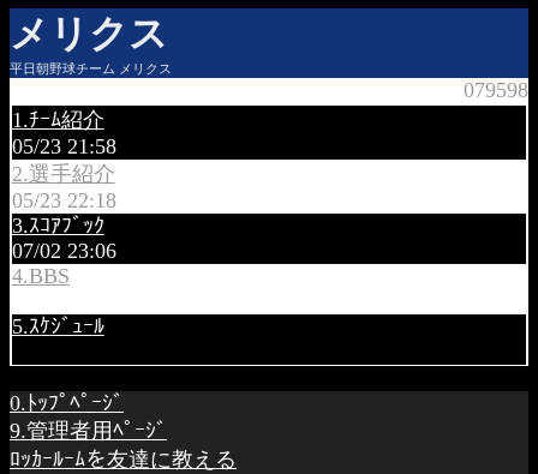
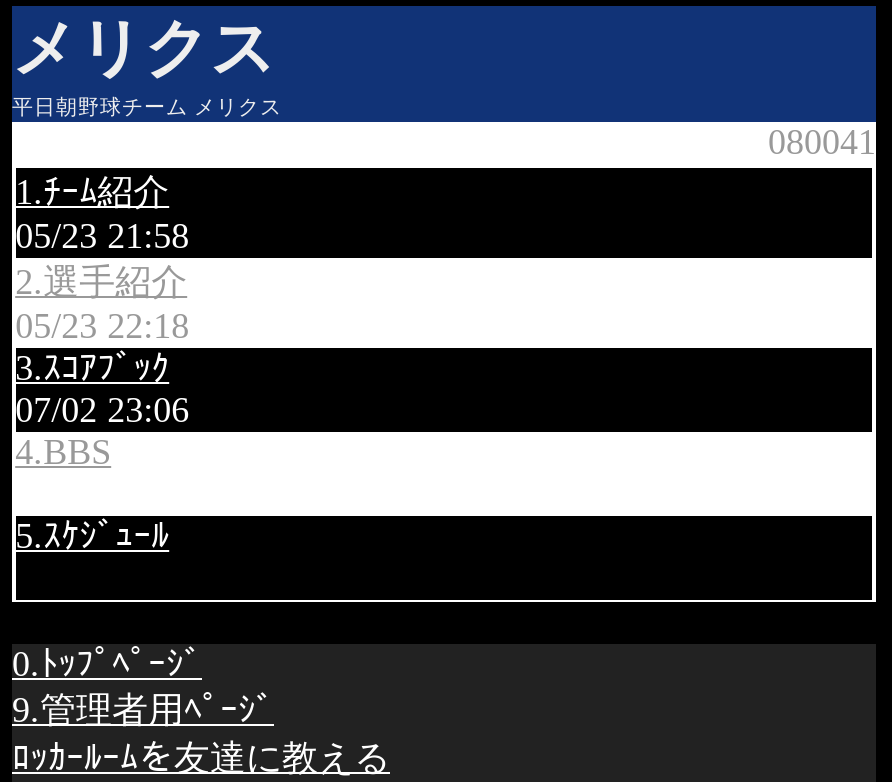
[464,78,528,102] 079598 -> [768,122,876,162] 080041

